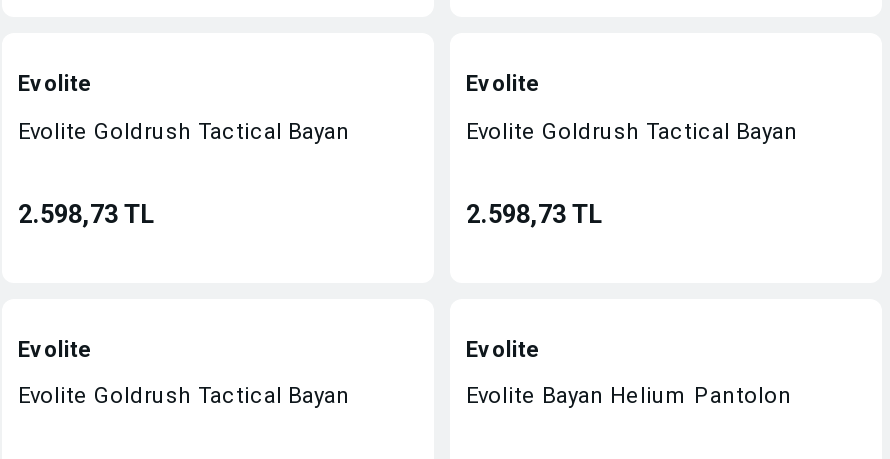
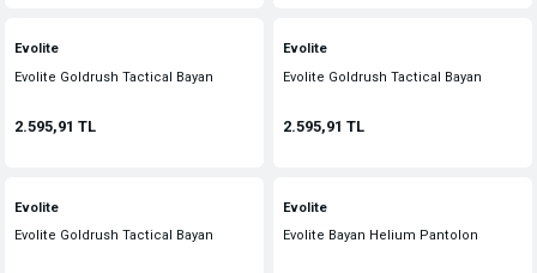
[18,198,154,228] 2.598,73 TL -> [14,117,96,135] 2.595,91 TL
[466,198,602,228] 2.598,73 TL -> [283,117,364,135] 2.595,91 TL

